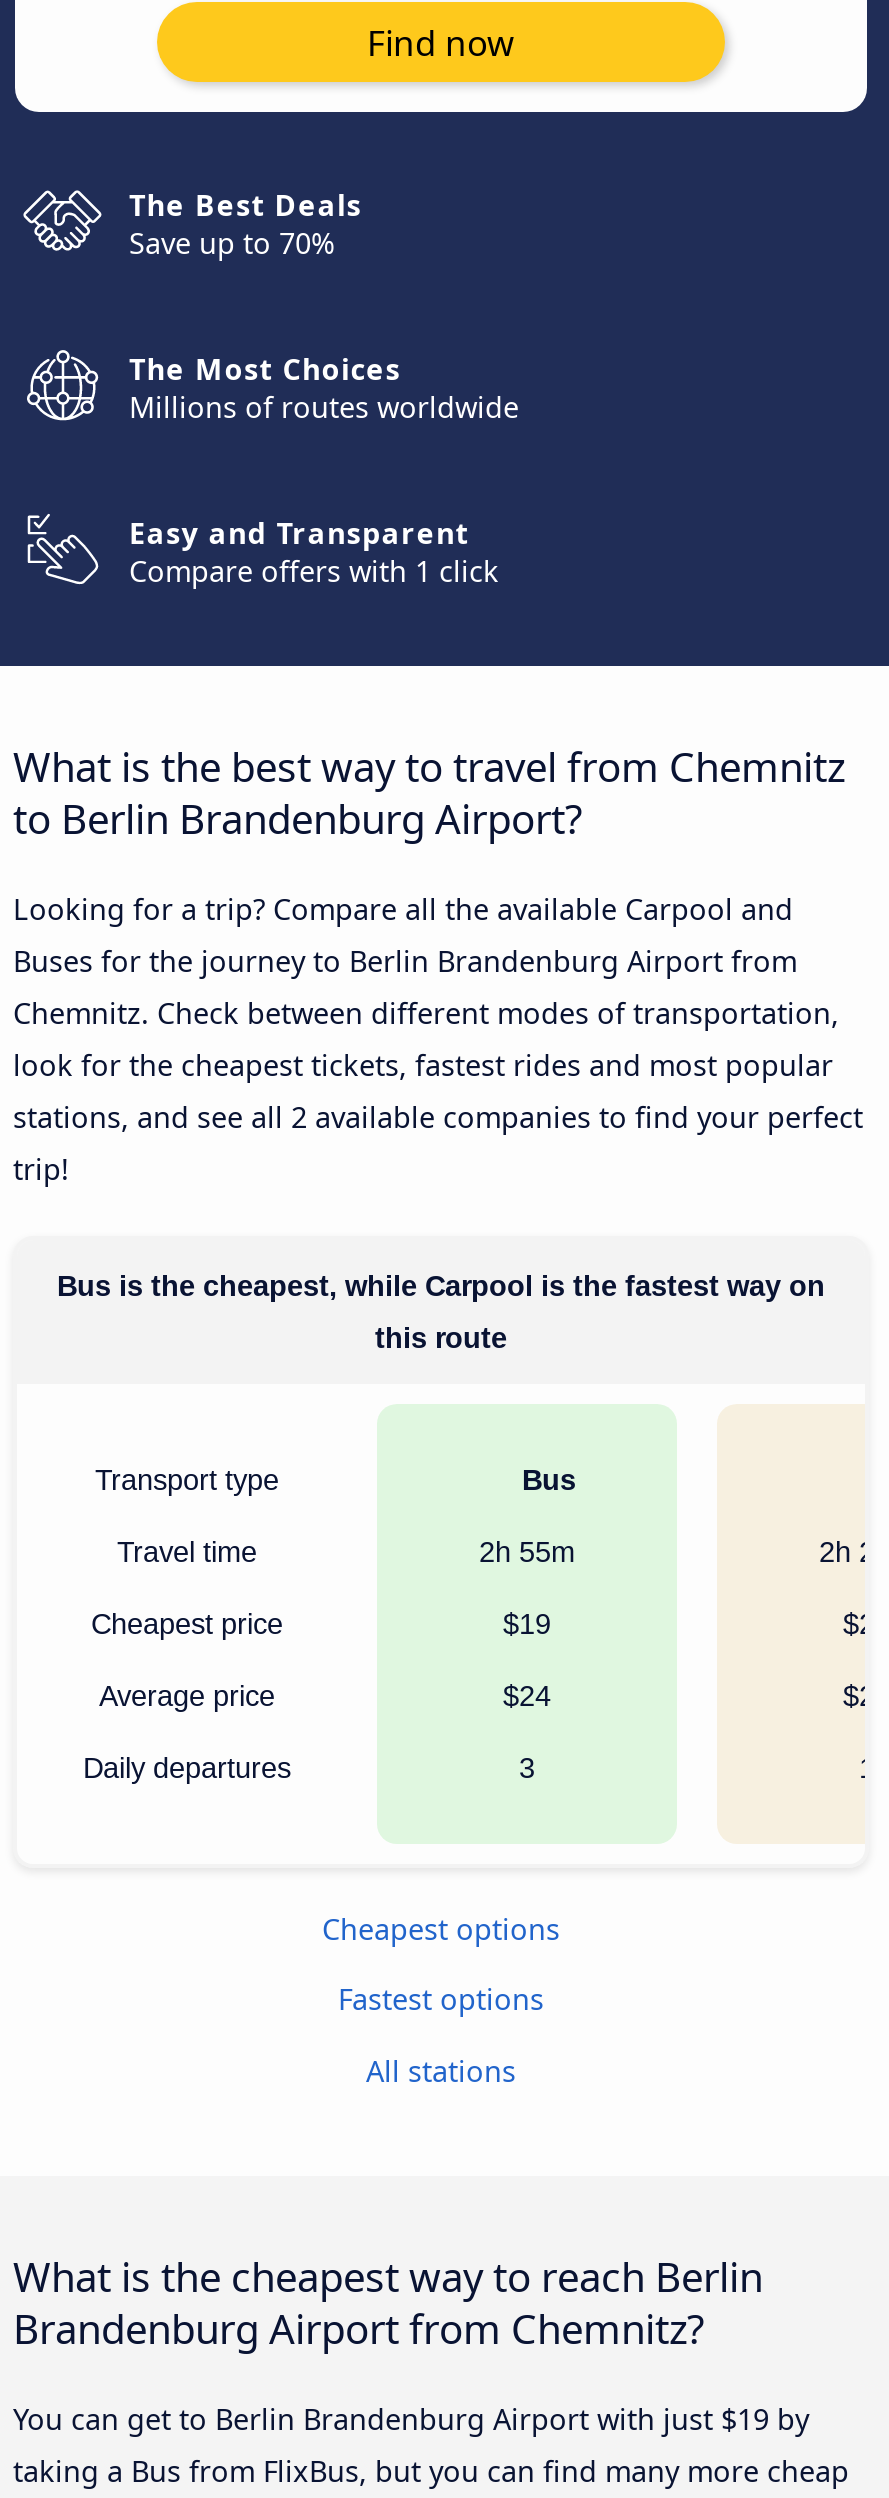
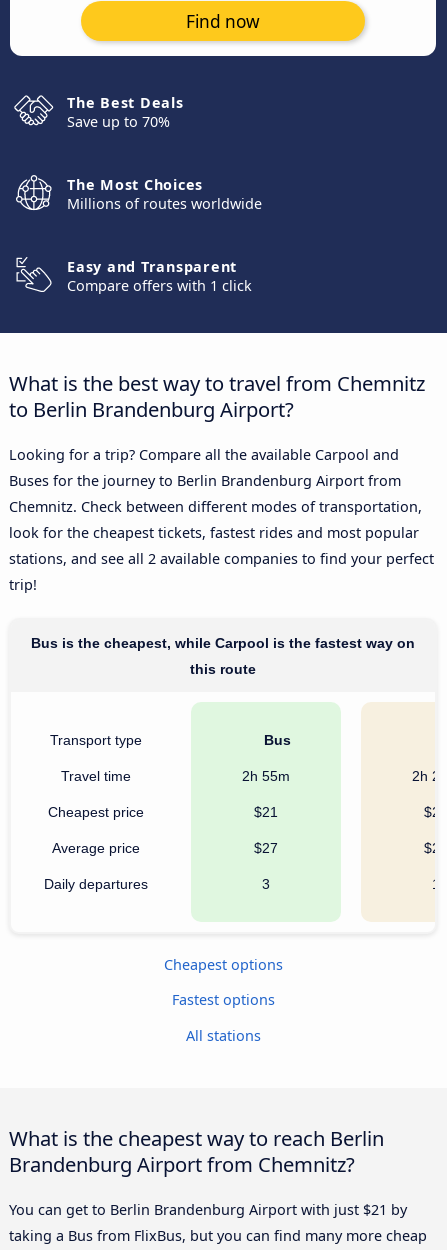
[503,1608,551,1640] $19 -> [254,804,278,820] $21
[503,1680,551,1712] $24 -> [254,840,278,856] $27
[13,2399,809,2437] You can get to Berlin Brandenburg Airport with just $19 by -> [9,1200,407,1219] You can get to Berlin Brandenburg Airport with just $21 by

